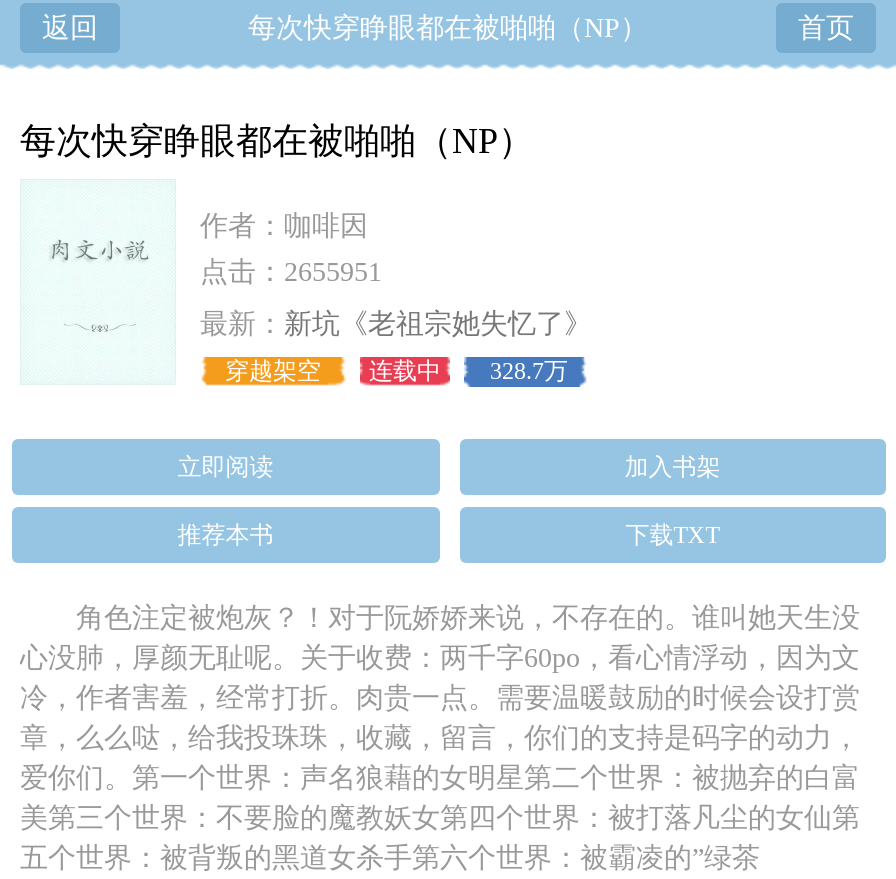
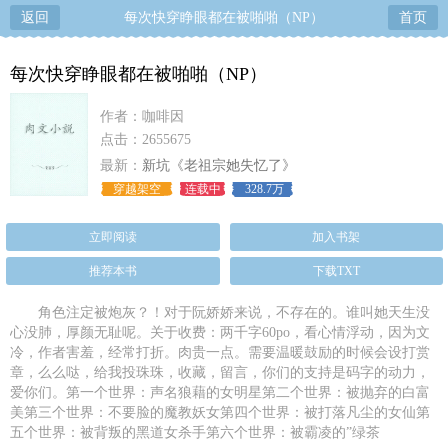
[200,257,382,287] 点击：2655951 -> [100,132,191,147] 点击：2655675

